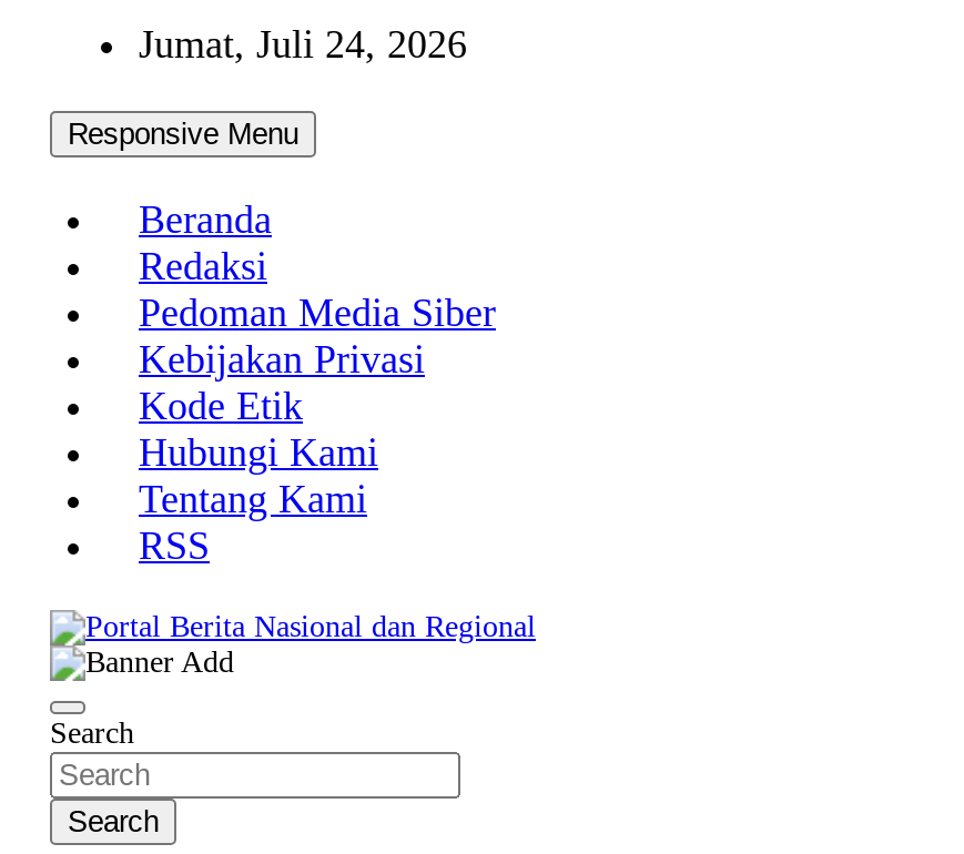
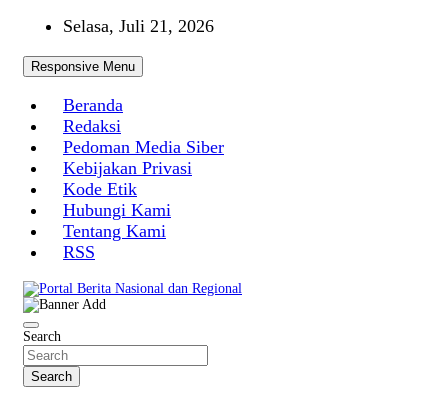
[139,22,467,67] Jumat, Juli 24, 2026 -> [63,16,214,36] Selasa, Juli 21, 2026

